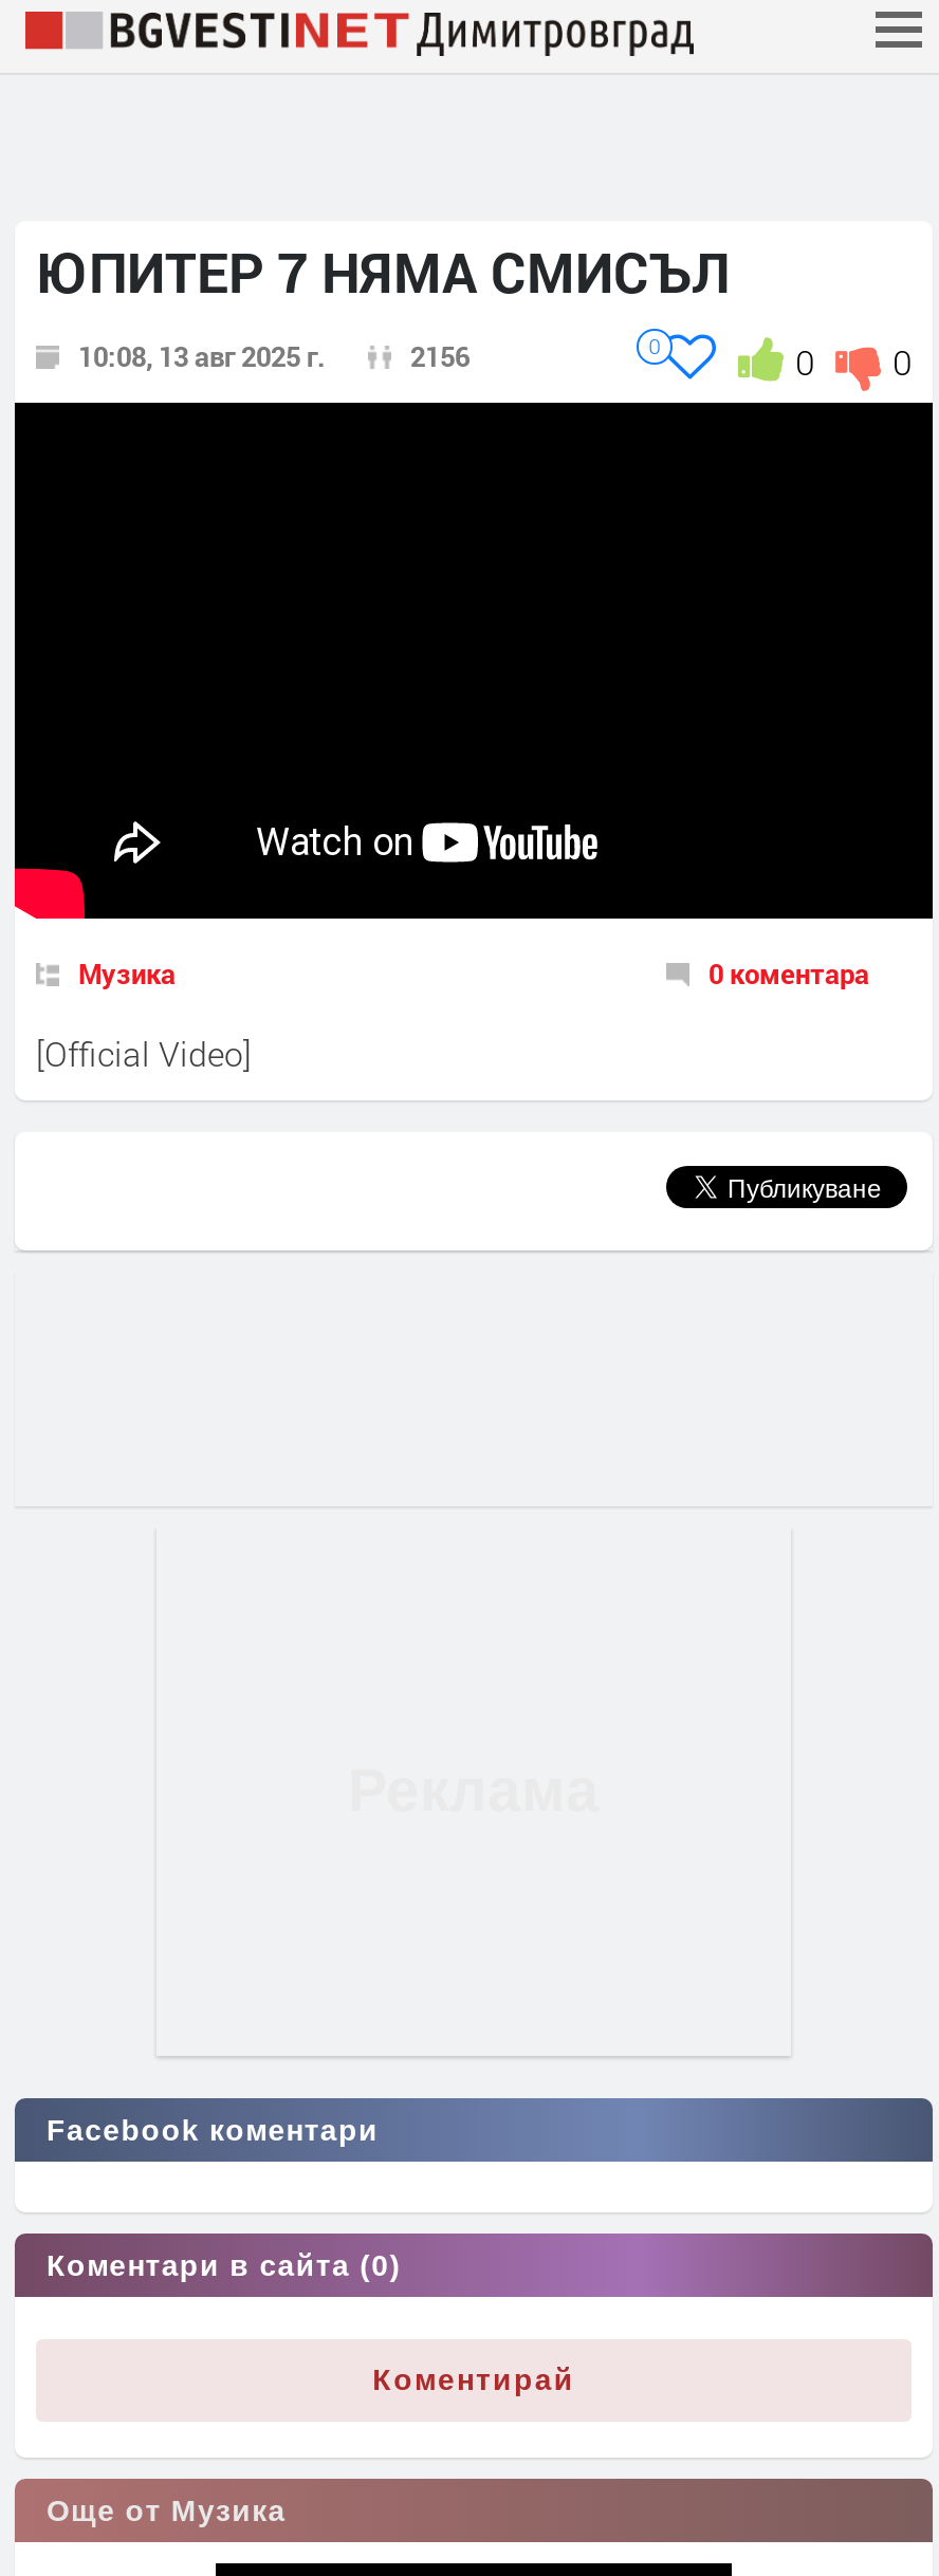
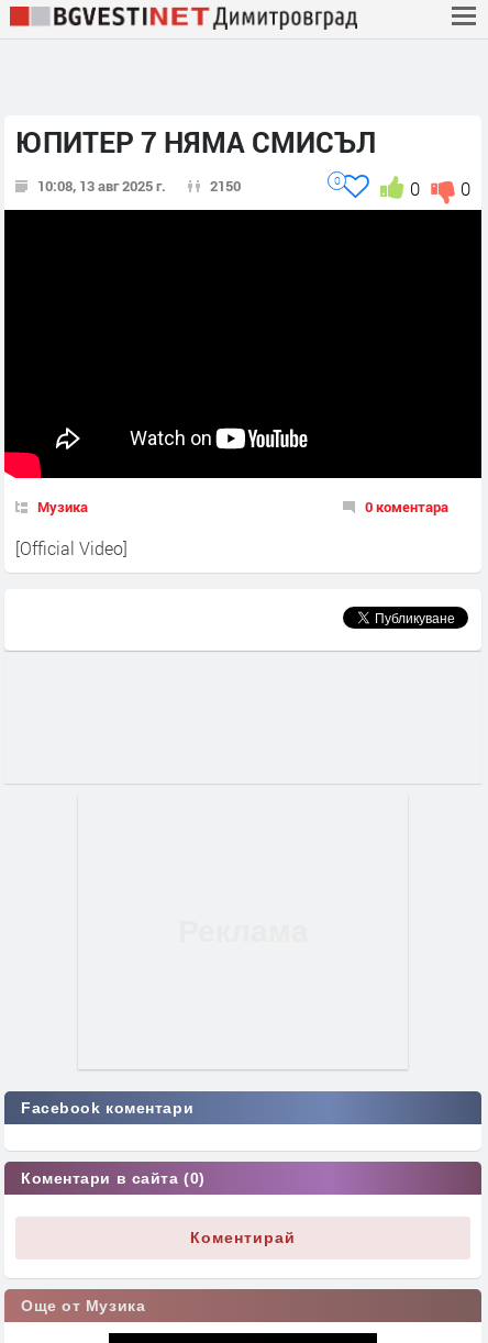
[410,337,469,375] 2156 -> [210,176,241,196] 2150

